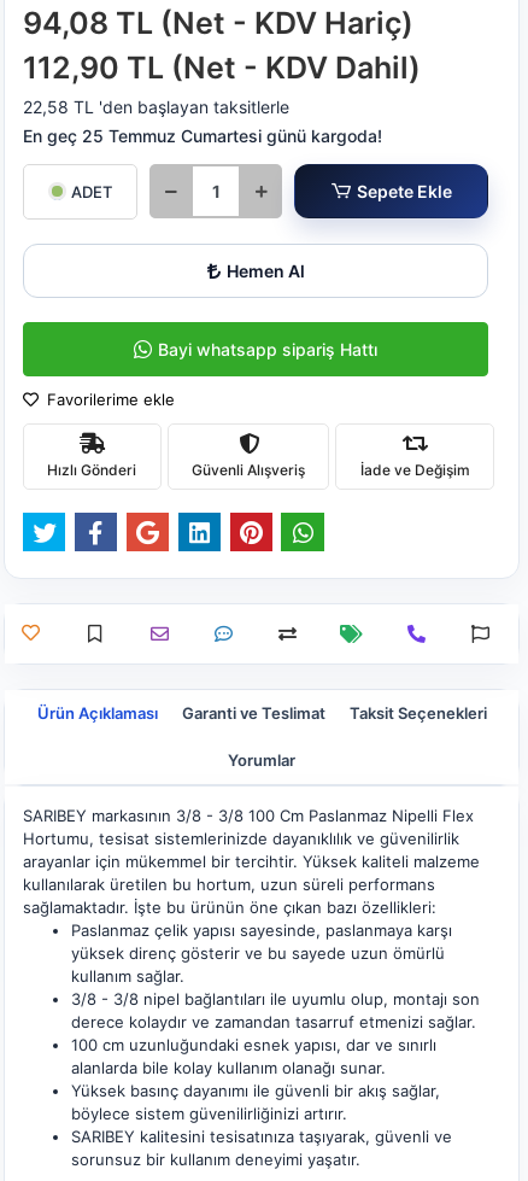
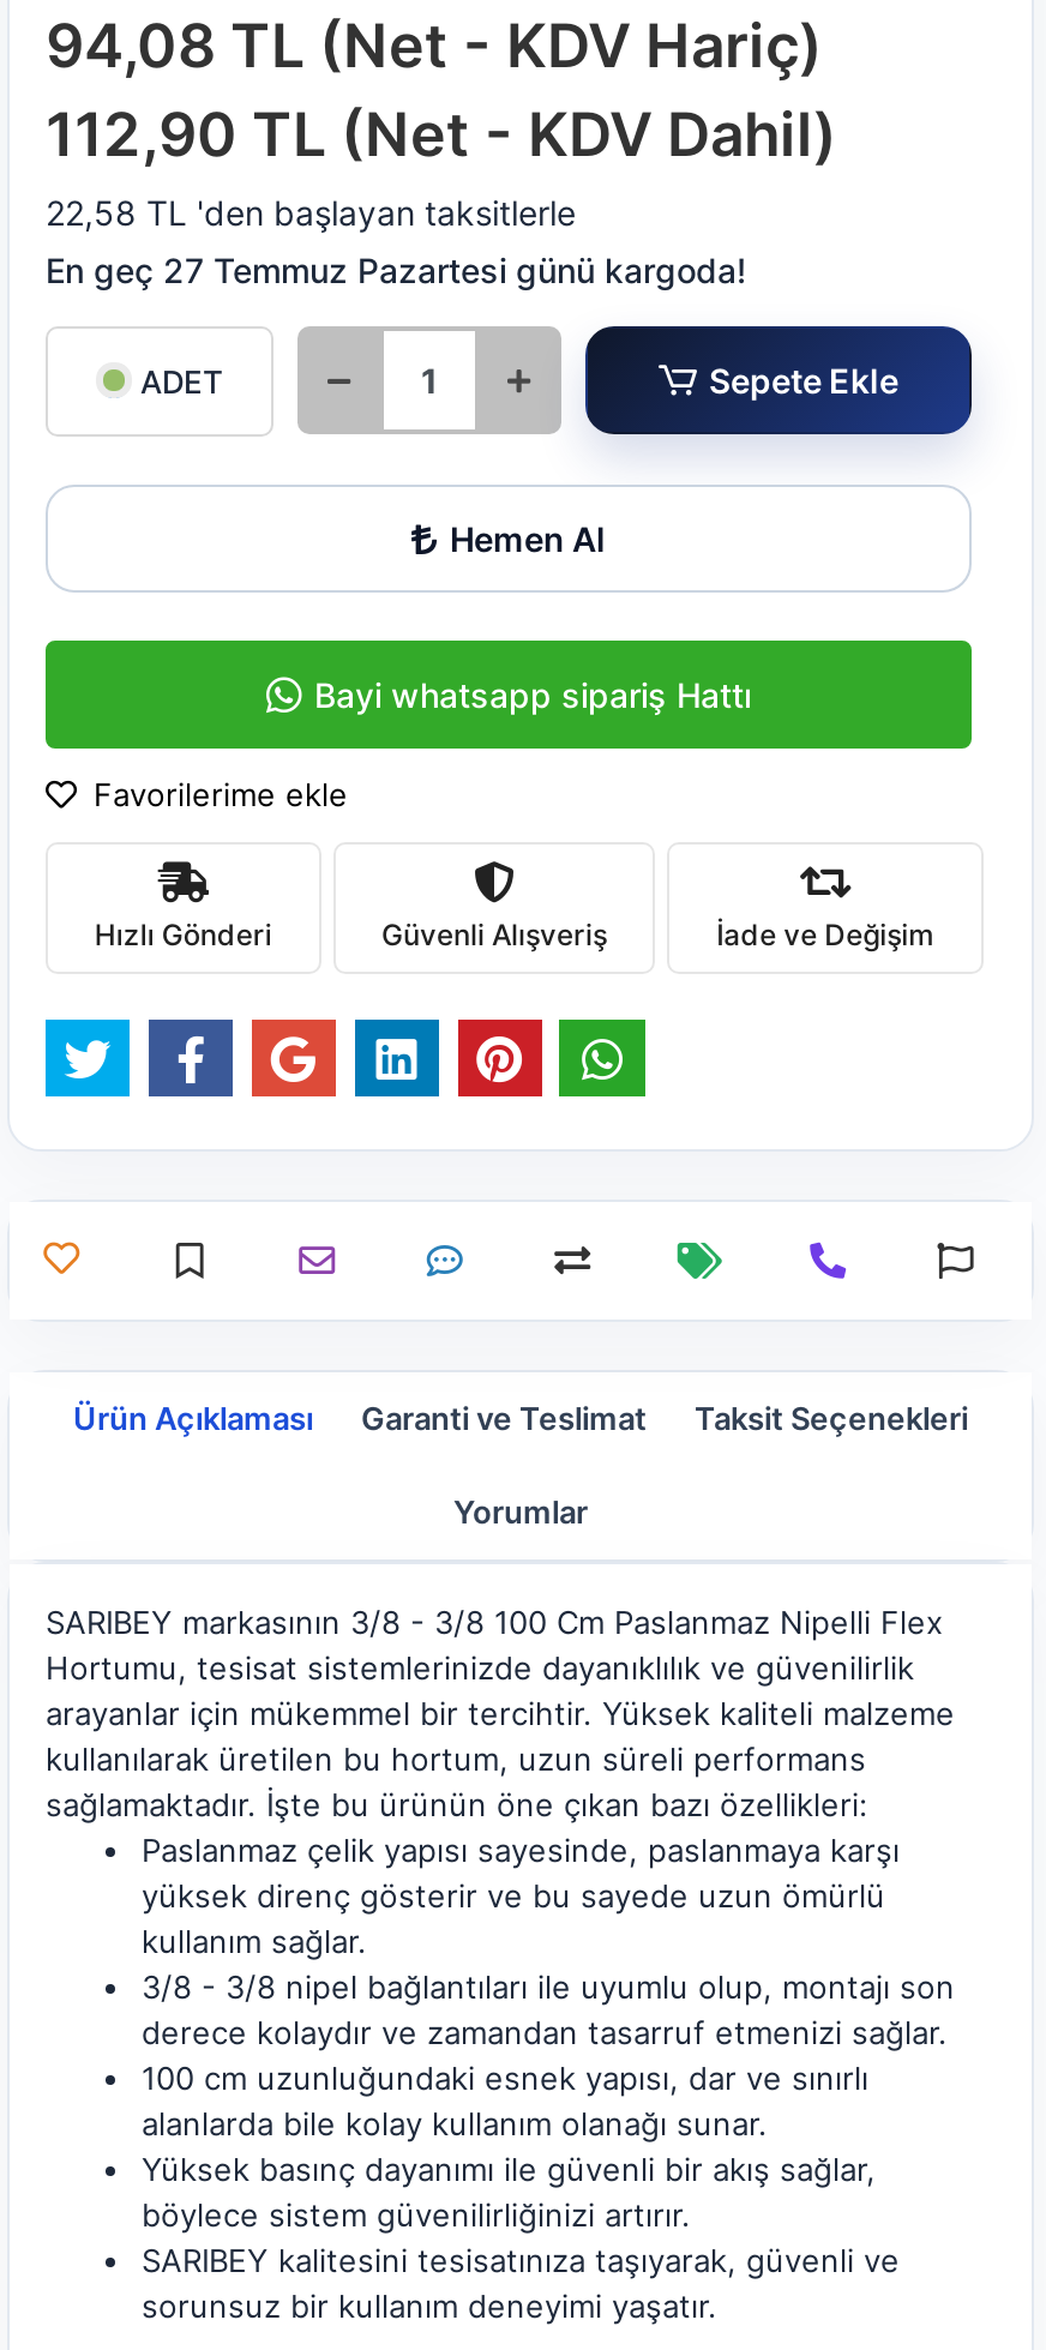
[23,126,382,146] En geç 25 Temmuz Cumartesi günü kargoda! -> [46,250,746,291] En geç 27 Temmuz Pazartesi günü kargoda!

